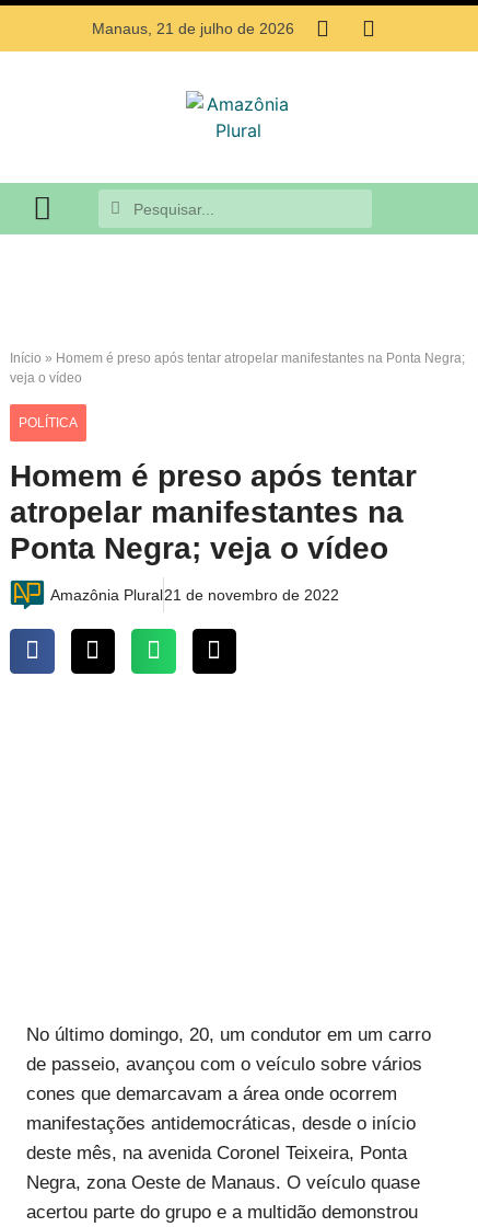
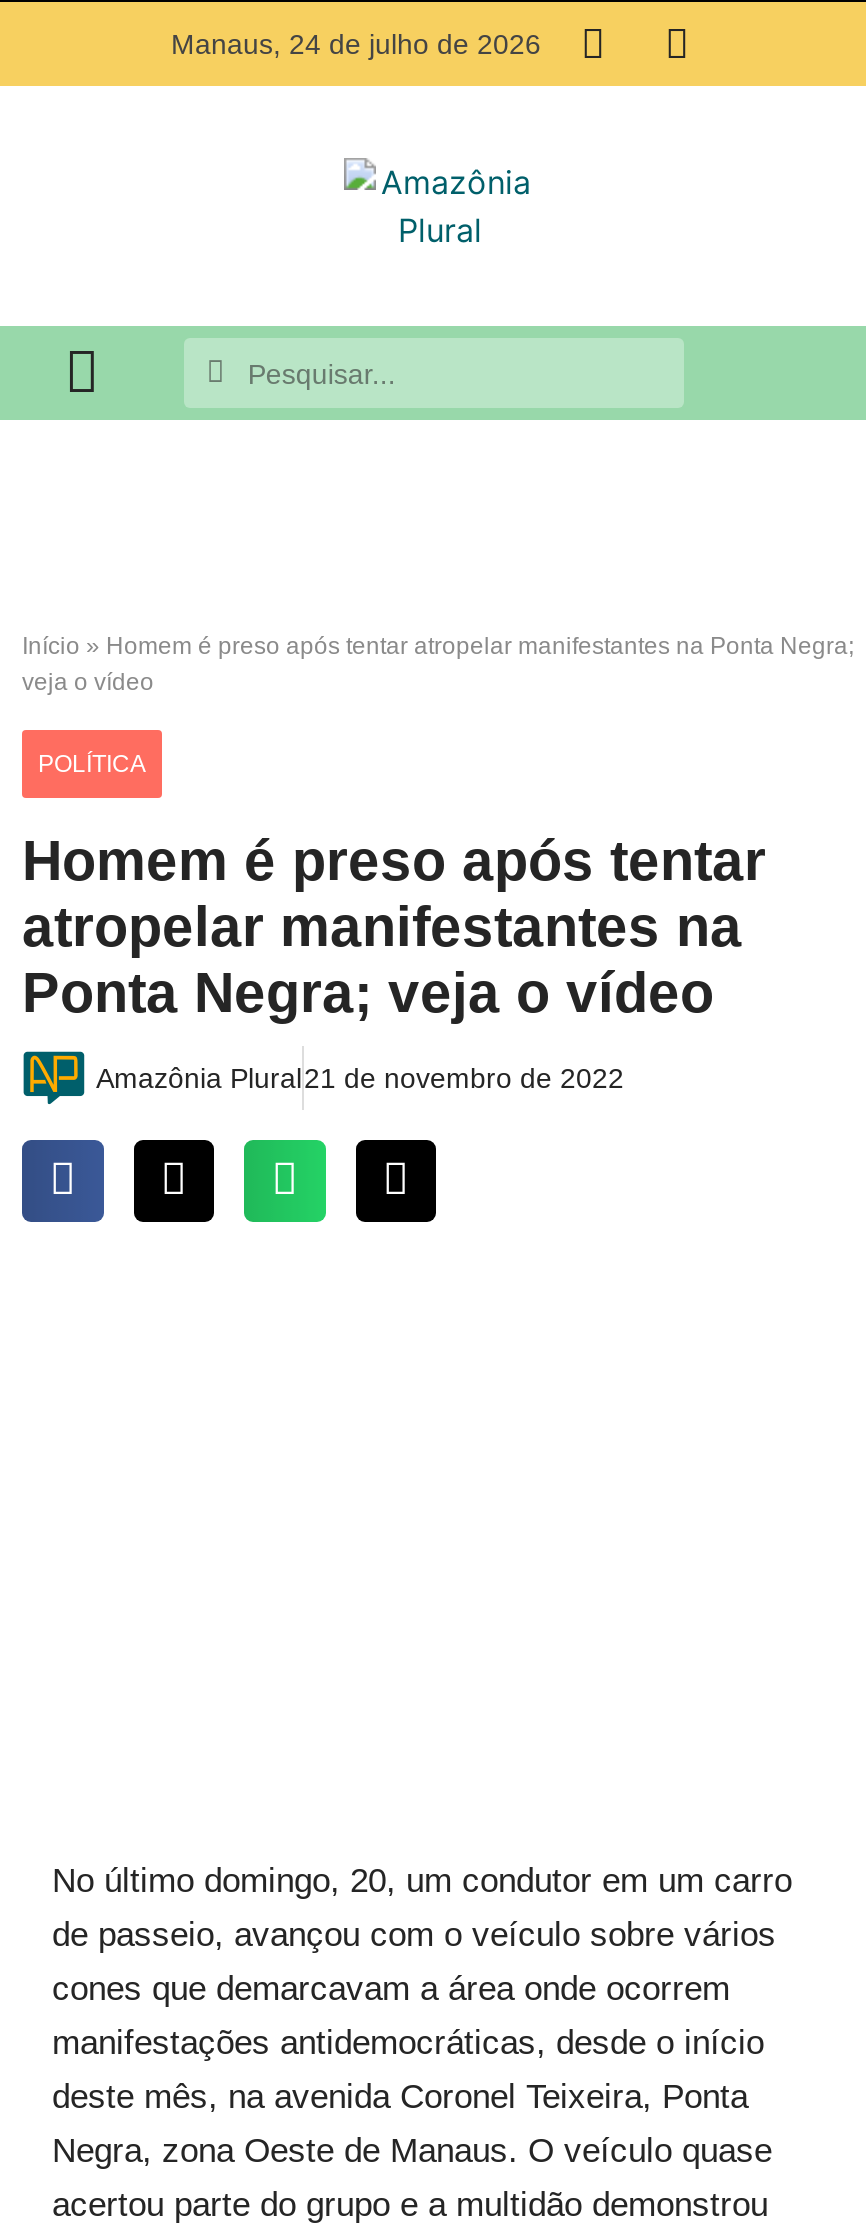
[91,19,294,37] Manaus, 21 de julho de 2026 -> [171,27,541,59] Manaus, 24 de julho de 2026

